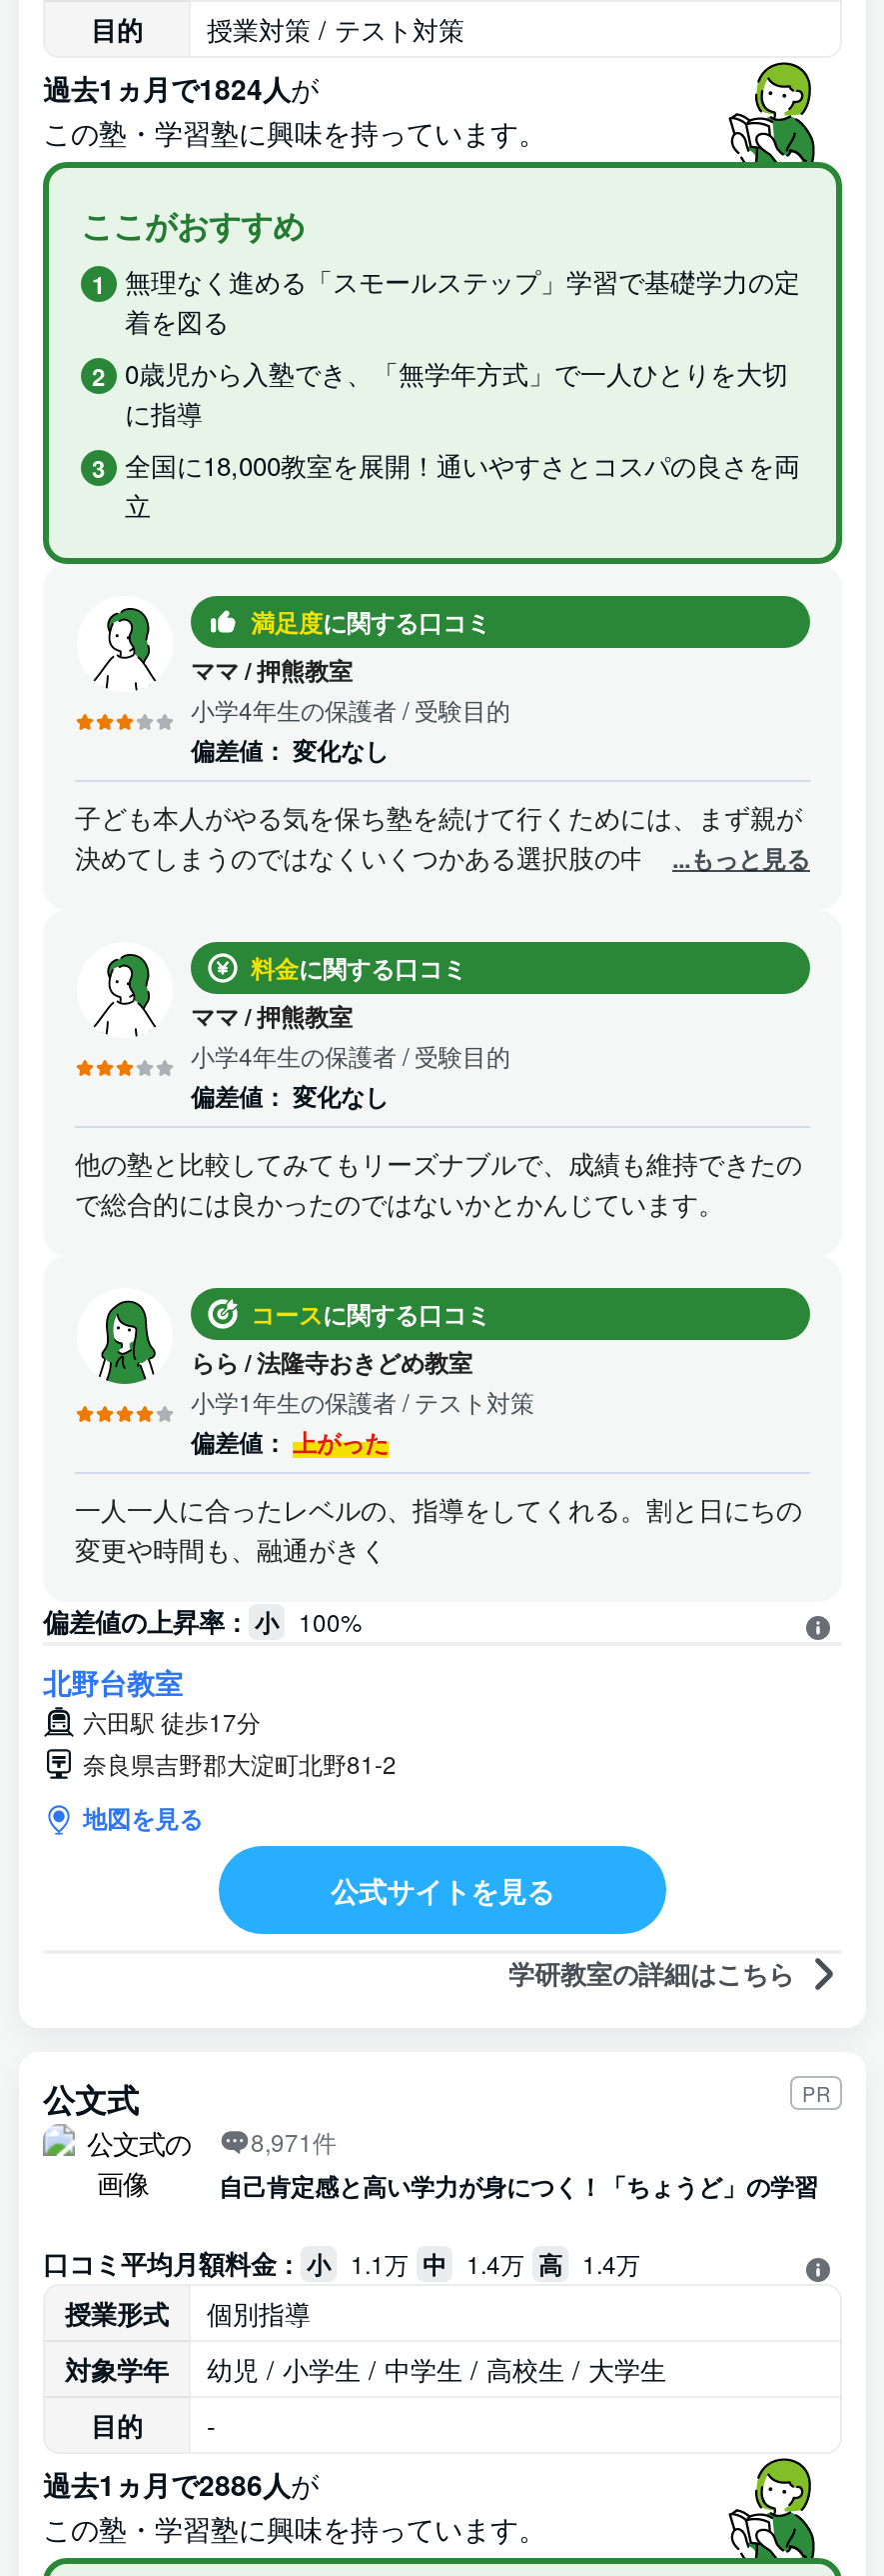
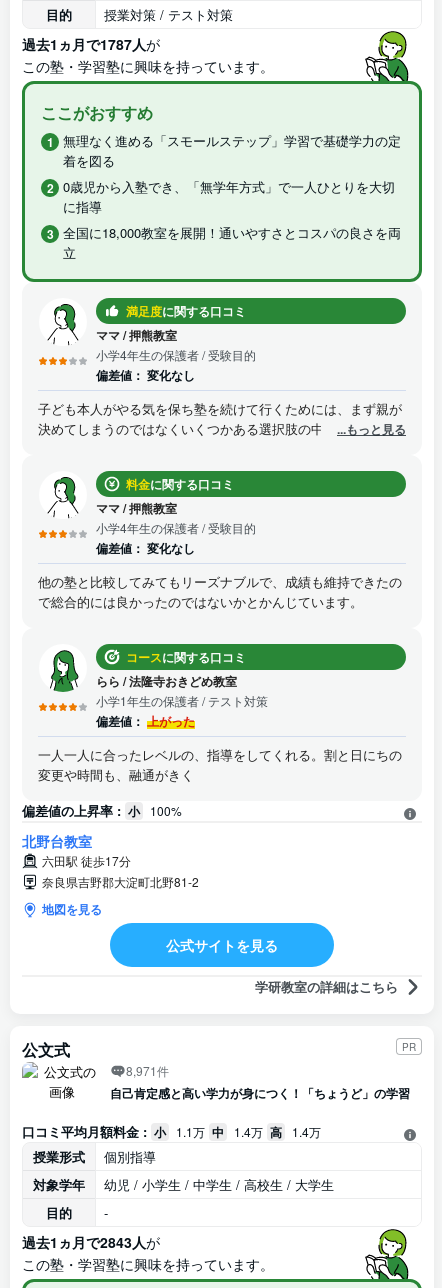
[43,68,319,108] 過去1ヵ月で1824人が -> [22,34,160,54] 過去1ヵ月で1787人が
[43,2464,319,2504] 過去1ヵ月で2886人が -> [22,1232,160,1252] 過去1ヵ月で2843人が

